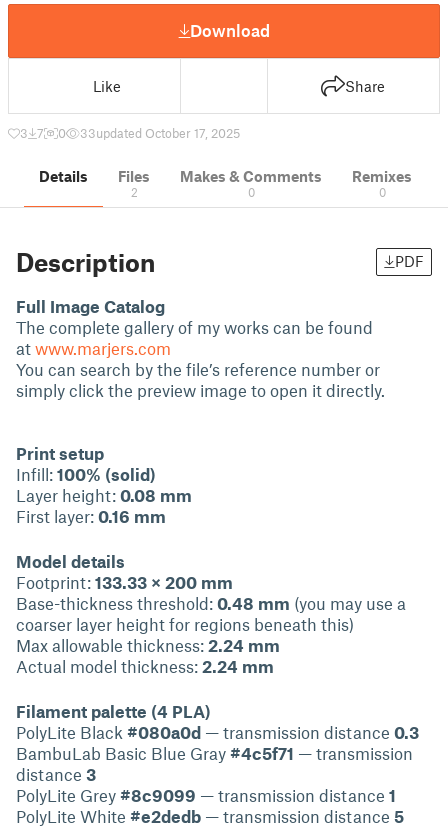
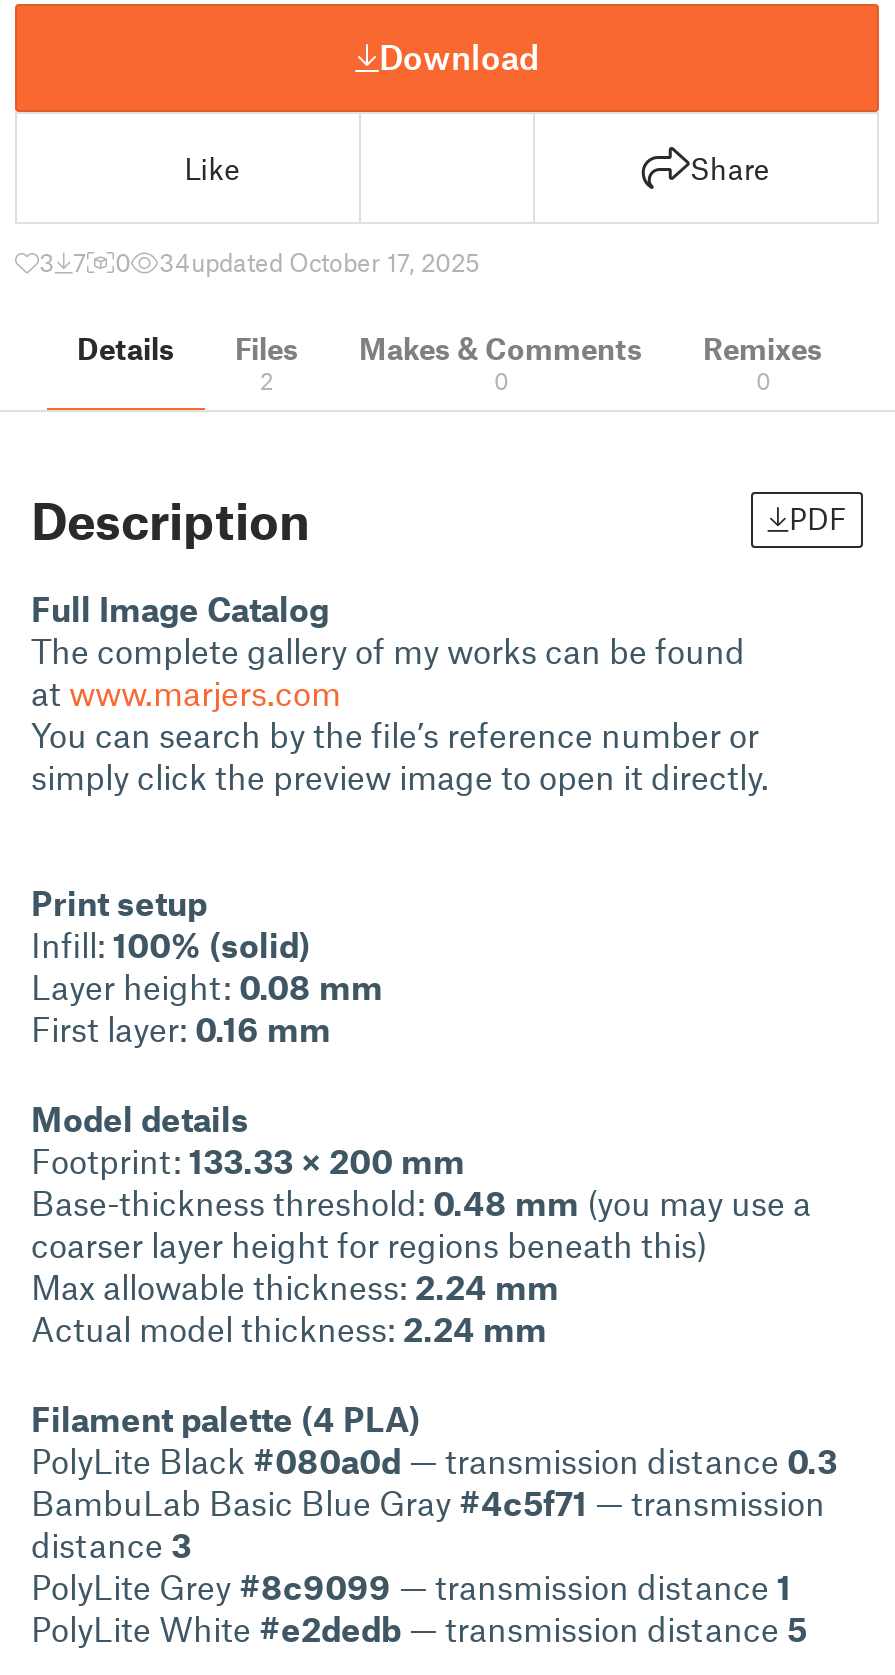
[80,125,240,141] 33updated October 17, 2025 -> [159,246,479,278] 34updated October 17, 2025

